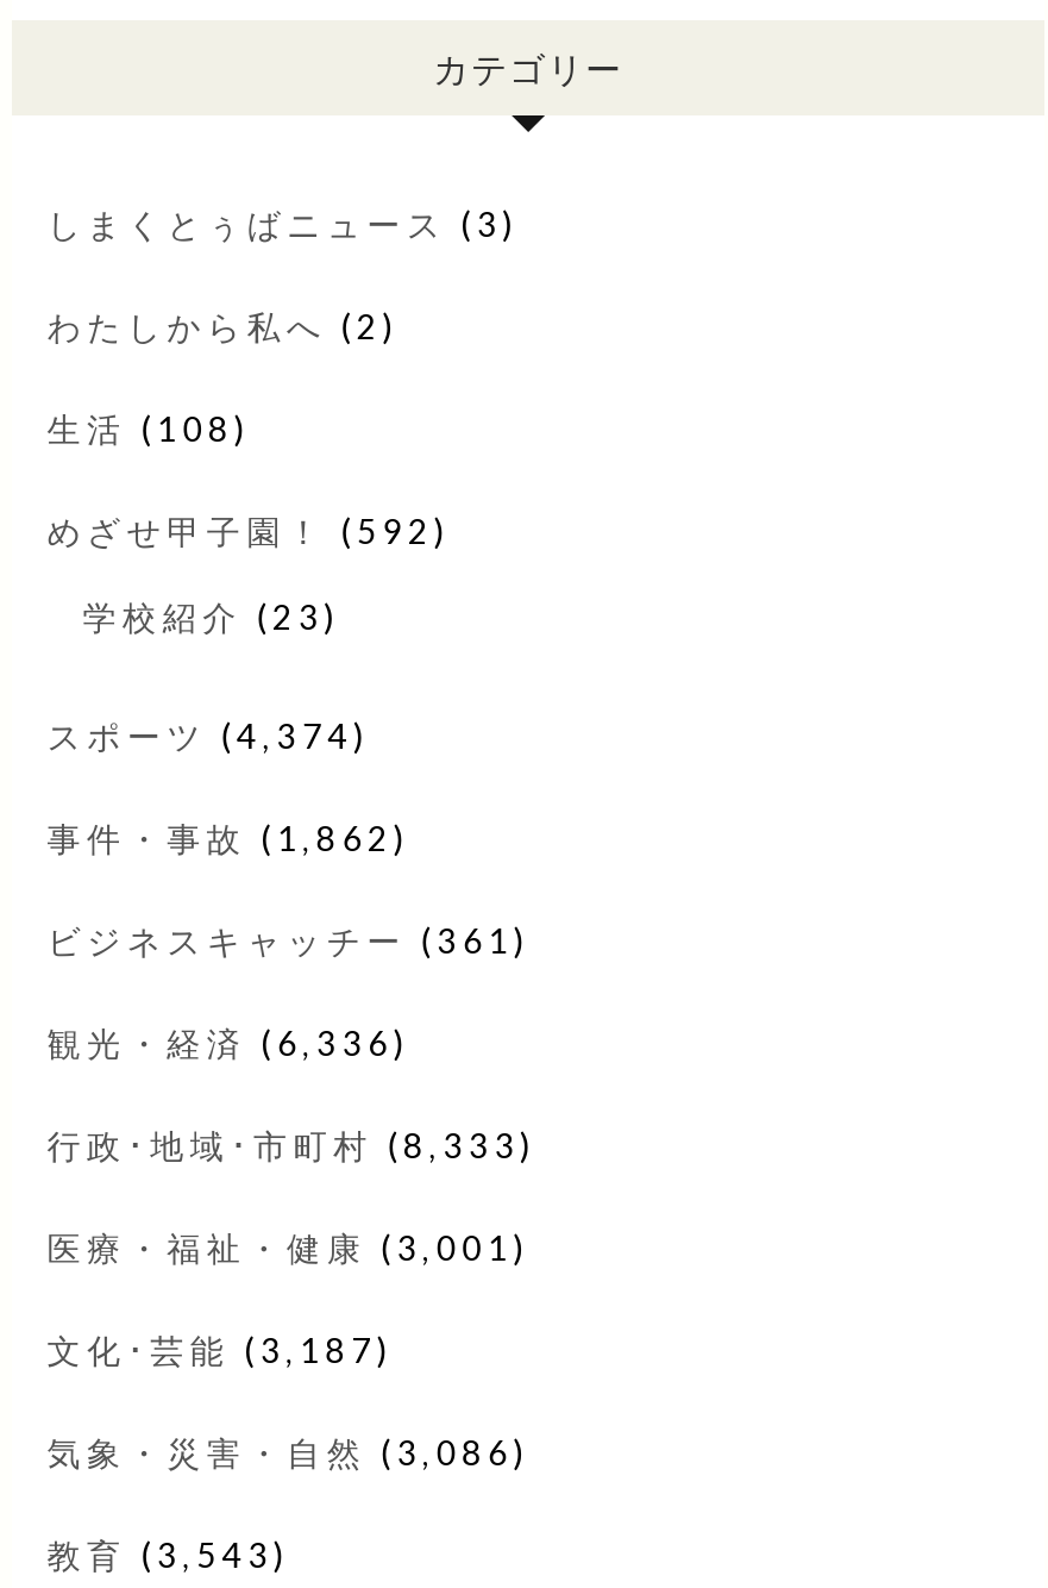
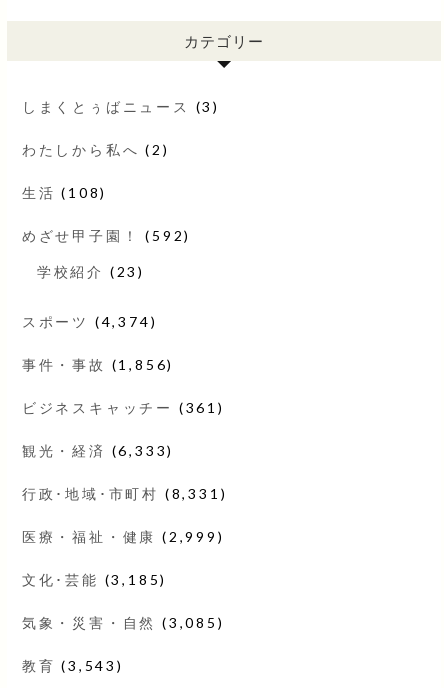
[47,819,409,859] 事件・事故(1,862) -> [22,356,174,373] 事件・事故(1,856)
[47,1023,409,1064] 観光・経済(6,336) -> [22,442,174,459] 観光・経済(6,333)
[47,1126,536,1166] 行政･地域･市町村(8,333) -> [22,485,227,502] 行政･地域･市町村(8,331)
[47,1228,529,1268] 医療・福祉・健康(3,001) -> [22,528,224,545] 医療・福祉・健康(2,999)
[47,1330,393,1371] 文化･芸能(3,187) -> [22,571,167,588] 文化･芸能(3,185)
[47,1433,529,1473] 気象・災害・自然(3,086) -> [22,614,224,631] 気象・災害・自然(3,085)

